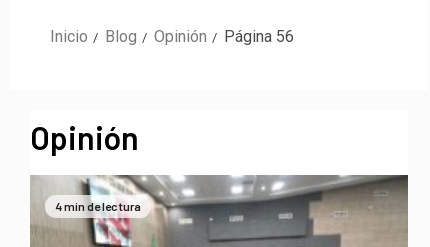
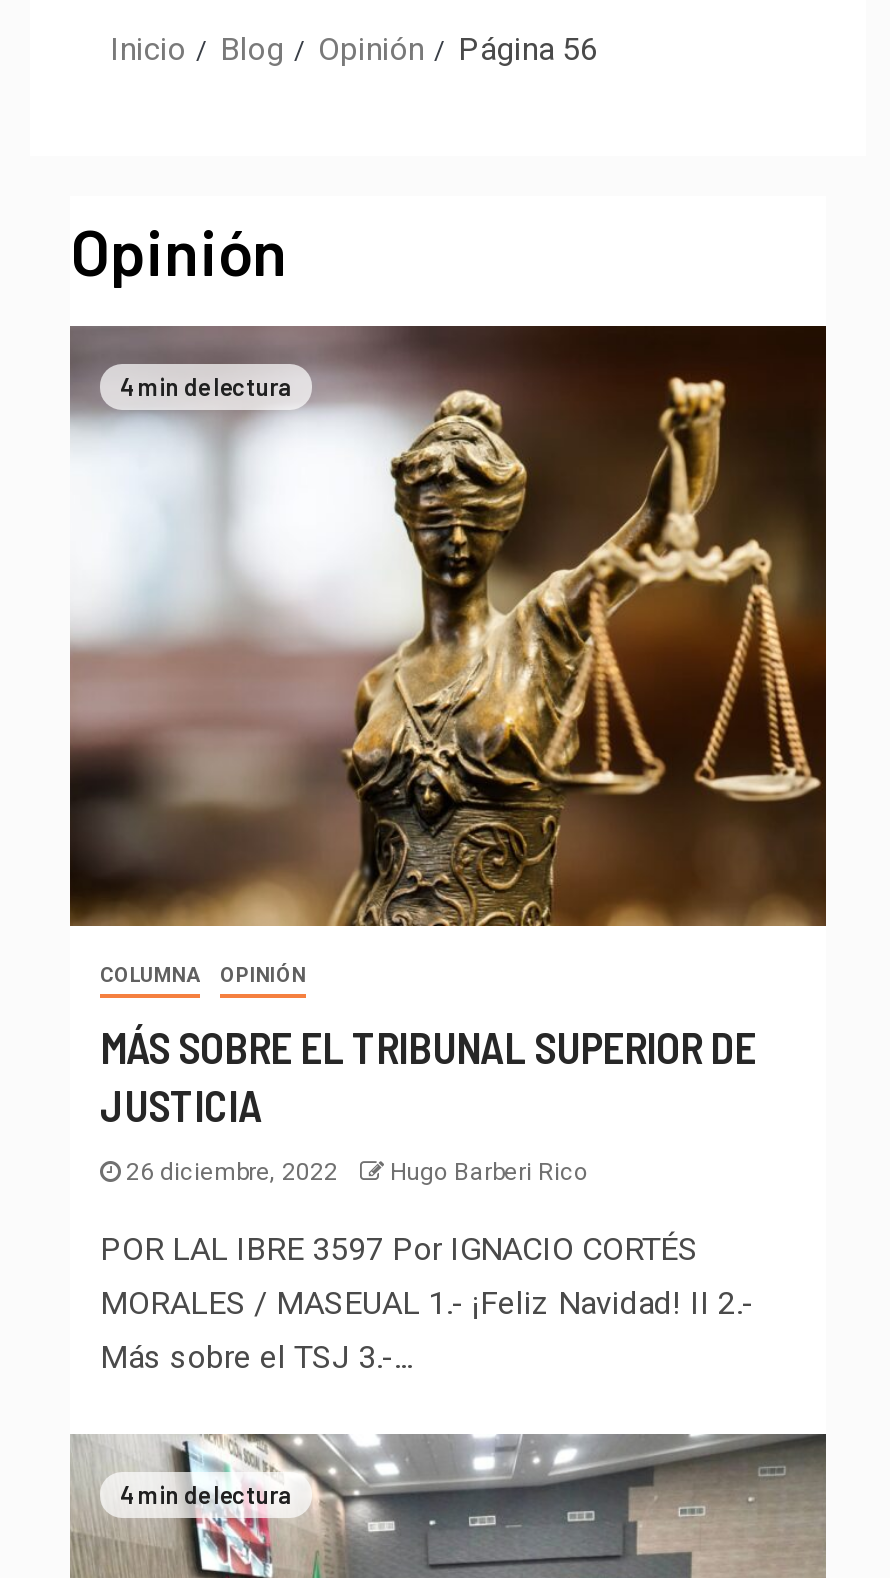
none -> [70,324,826,928] [image] | 4 min de lectura
none -> [100,965,756,1377] COLUMNA | OPINIÓN | MÁS SOBRE EL TRIBUNAL SUPERIOR DE | JUSTICIA | 26 diciembre, 2022 | Hugo Barberi Rico | POR LAL IBRE 3597 Por IGNACIO CORTÉS | MORALES / MASEUAL 1.- ¡Feliz Navidad! II 2.- | Más sobre el TSJ 3.-...

